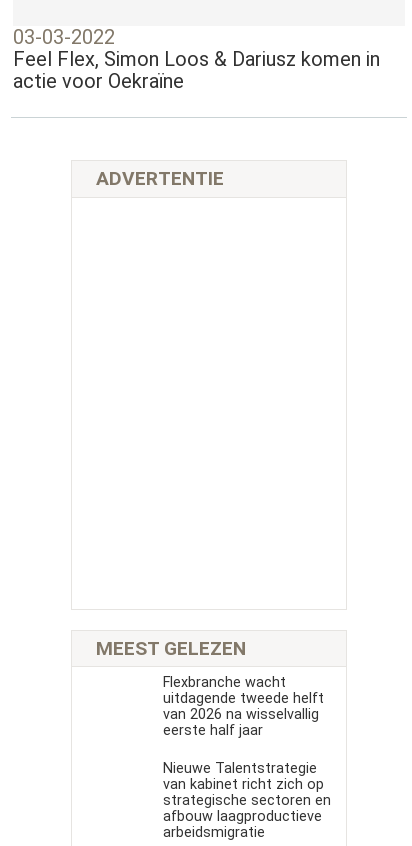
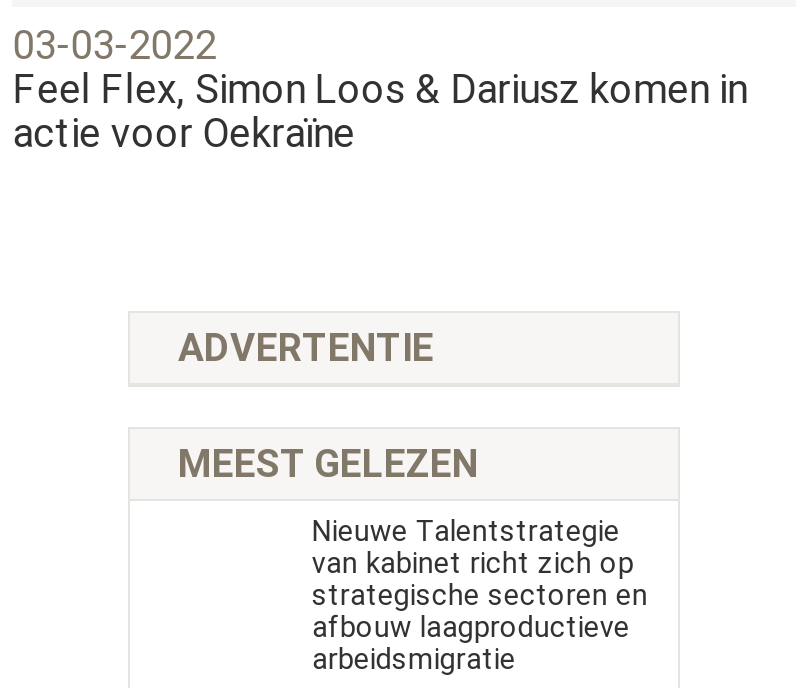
[163,674,324,739] Flexbranche wacht | uitdagende tweede helft | van 2026 na wisselvallig | eerste half jaar -> none

